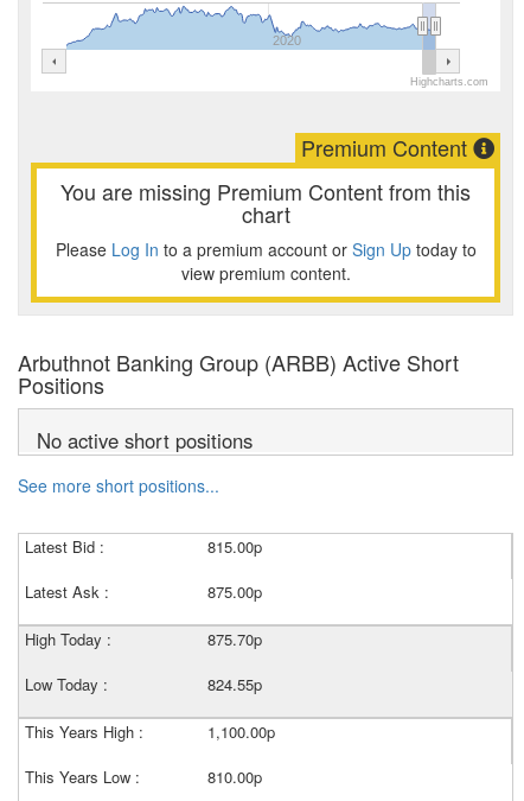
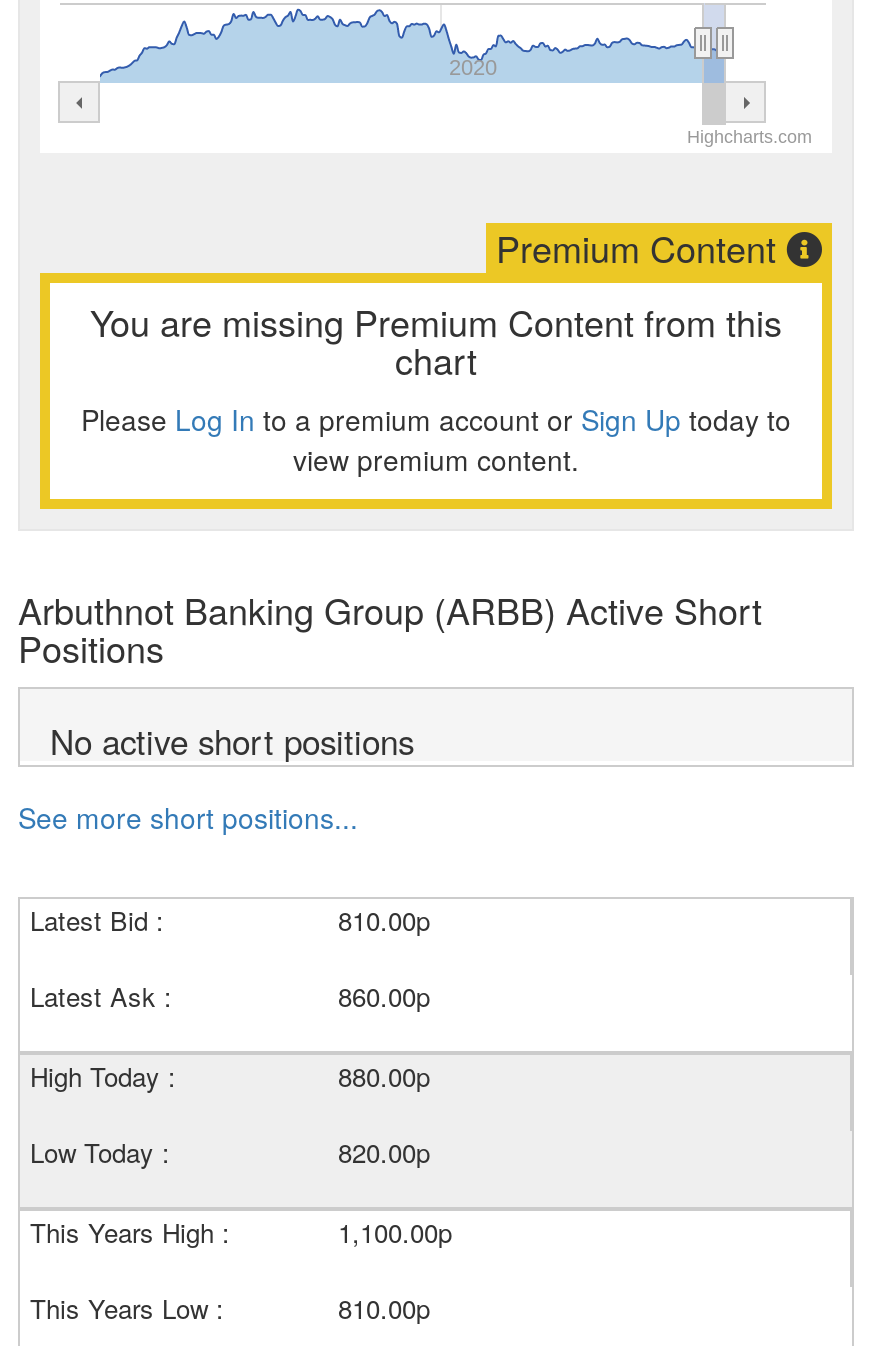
[203,535,262,558] 815.00p -> [330,901,430,939] 810.00p
[203,580,262,603] 875.00p -> [330,977,430,1015] 860.00p
[203,628,262,650] 875.70p -> [330,1057,430,1095] 880.00p
[203,673,262,695] 824.55p -> [330,1133,430,1171] 820.00p

